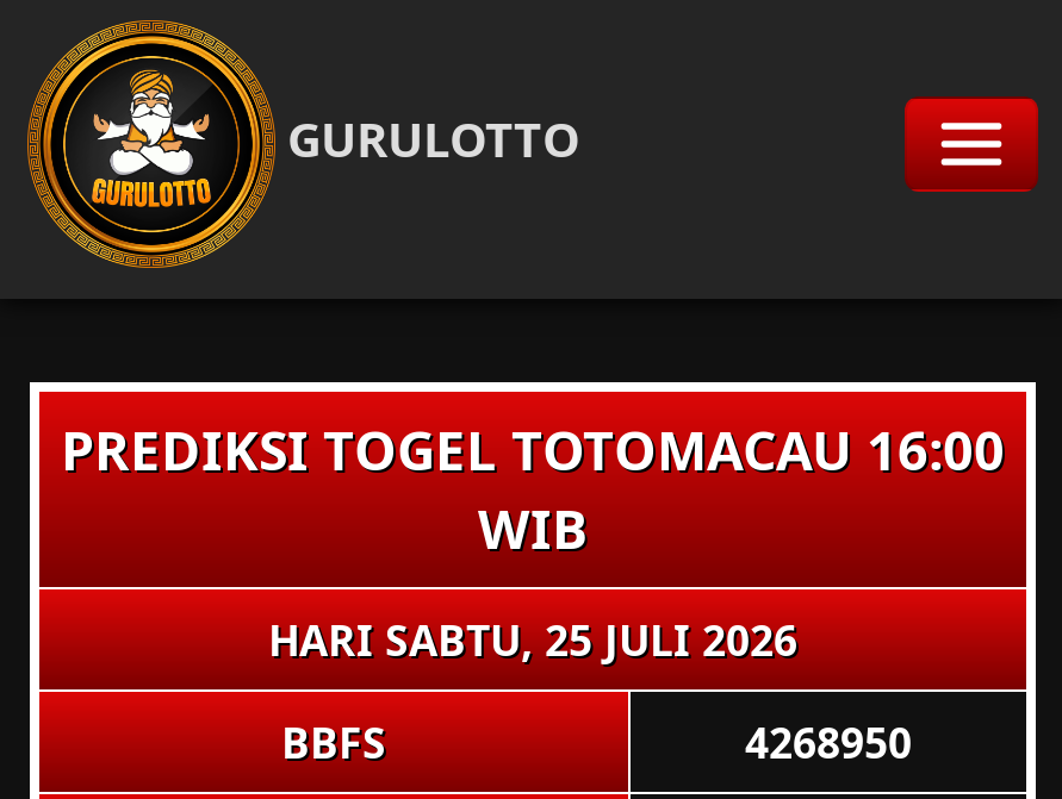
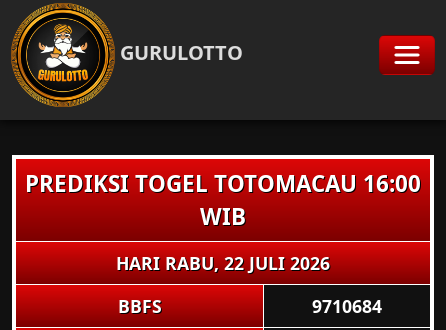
[268,611,797,668] HARI SABTU, 25 JULI 2026 -> [116,251,330,275] HARI RABU, 22 JULI 2026
[745,714,912,771] 4268950 -> [312,294,382,318] 9710684

